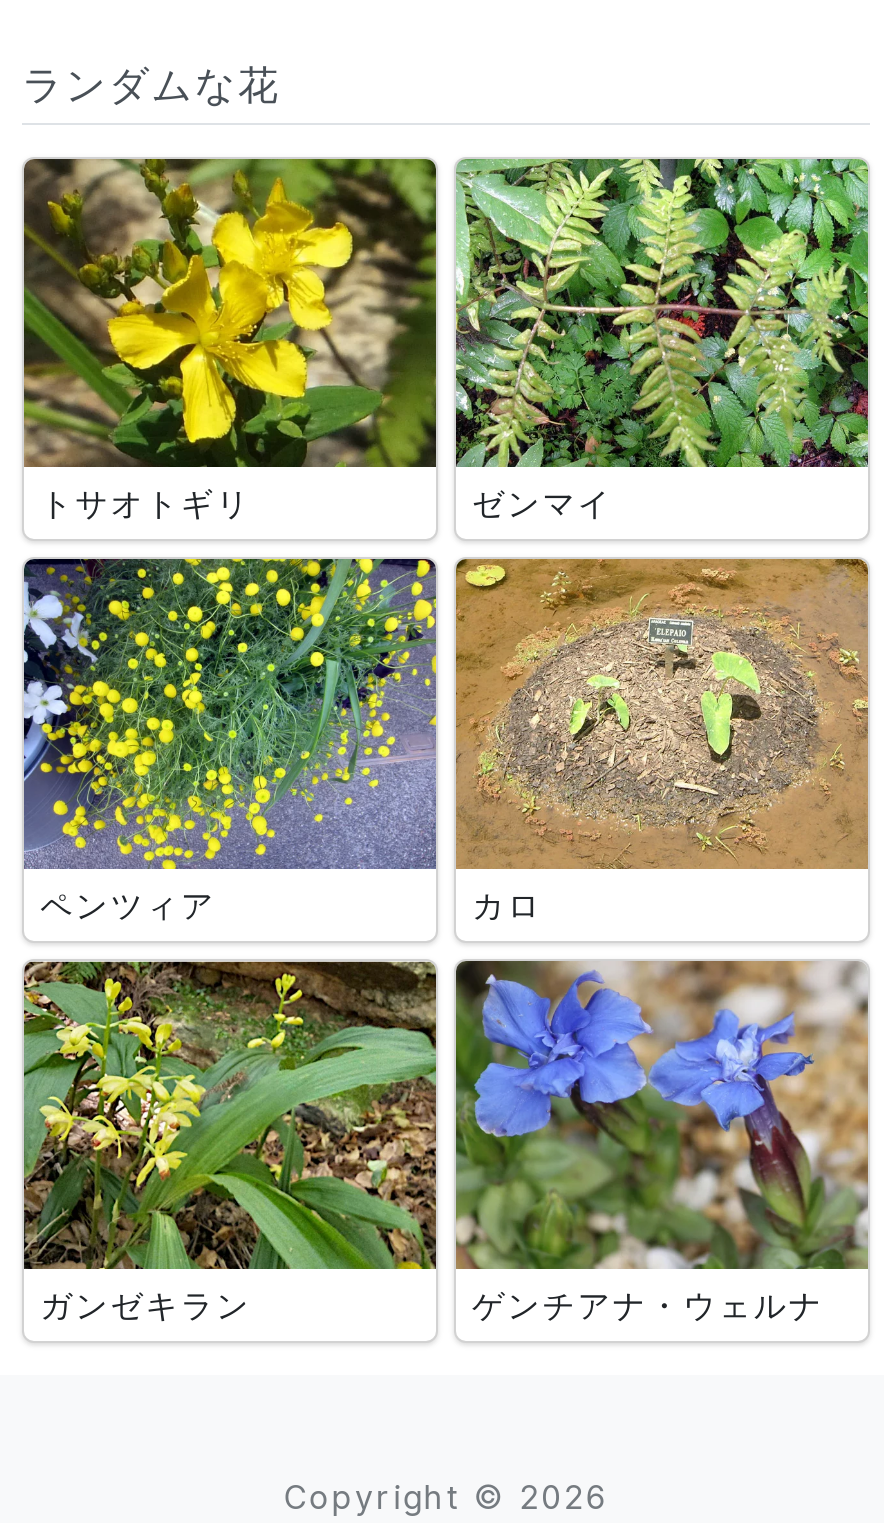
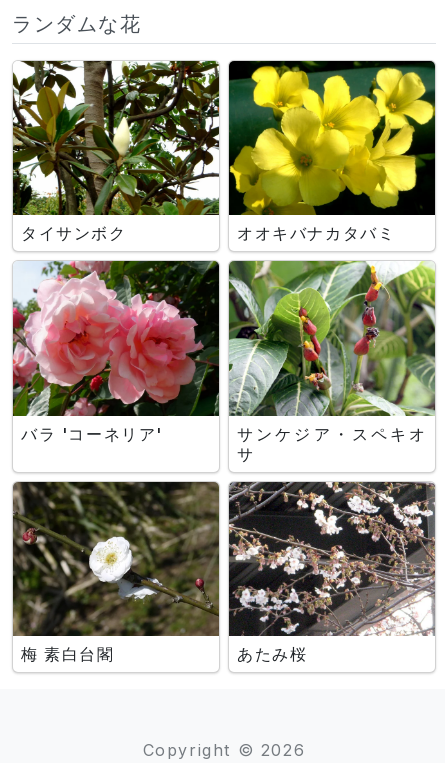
[22,157,613,524] [image] | トサオトギリ | ゼンマイ -> [13,60,395,243] [image] | タイサンボク | オオキバナカタバミ
[454,157,870,469] [image] -> [228,60,436,216] [image]
[22,557,542,925] [image] | ペンツィア | カロ -> [12,260,427,464] [image] | バラ 'コーネリア' | サンケジア・スペキオ | サ
[454,557,870,829] [image] -> [228,261,436,416] [image]
[22,959,824,1326] [image] | ガンゼキラン | ゲンチアナ・ウェルナ -> [13,481,307,664] [image] | 梅 素白台閣 | あたみ桜
[454,959,868,1271] [image] -> [228,481,435,635] [image]

